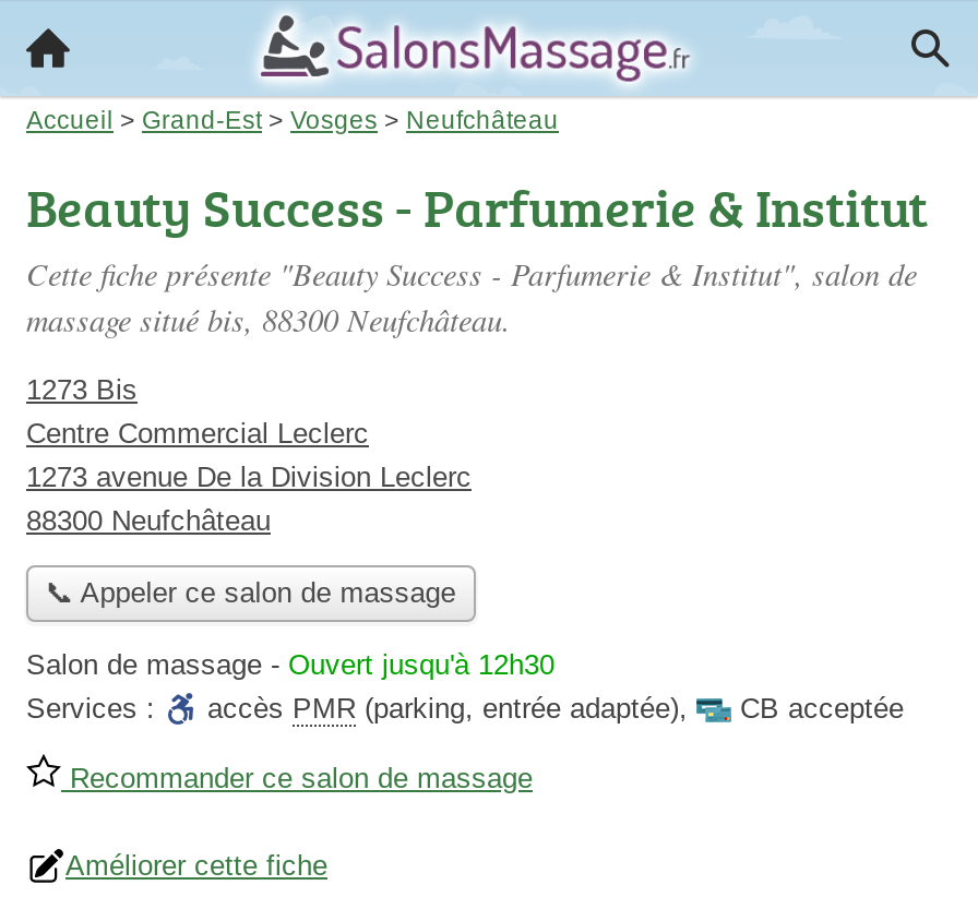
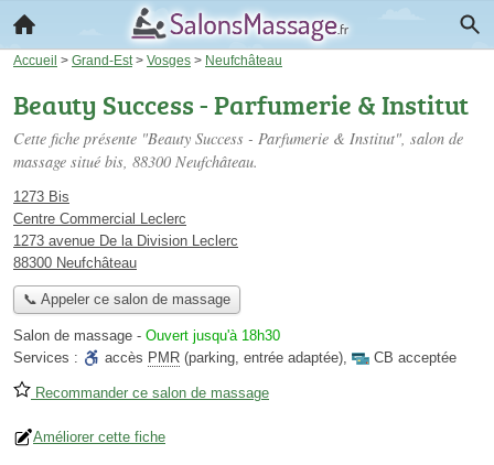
[26,649,554,682] Salon de massage - Ouvert jusqu'à 12h30 -> [13,328,280,344] Salon de massage - Ouvert jusqu'à 18h30

